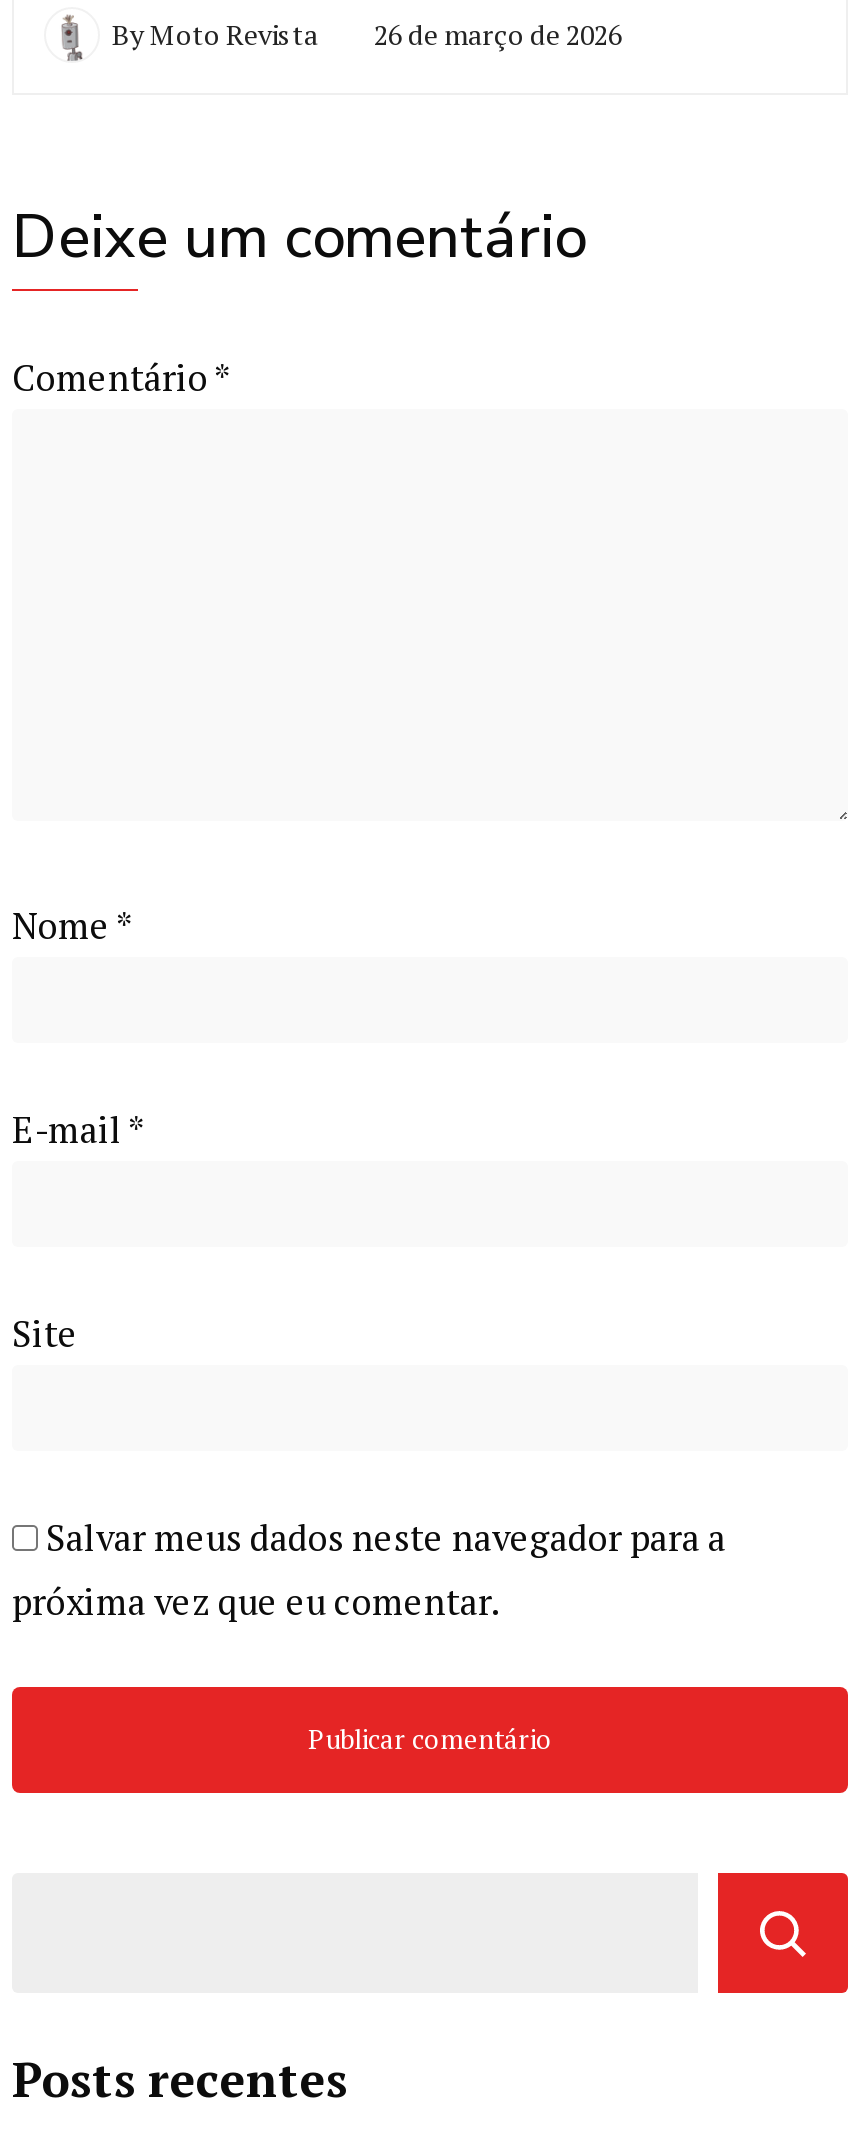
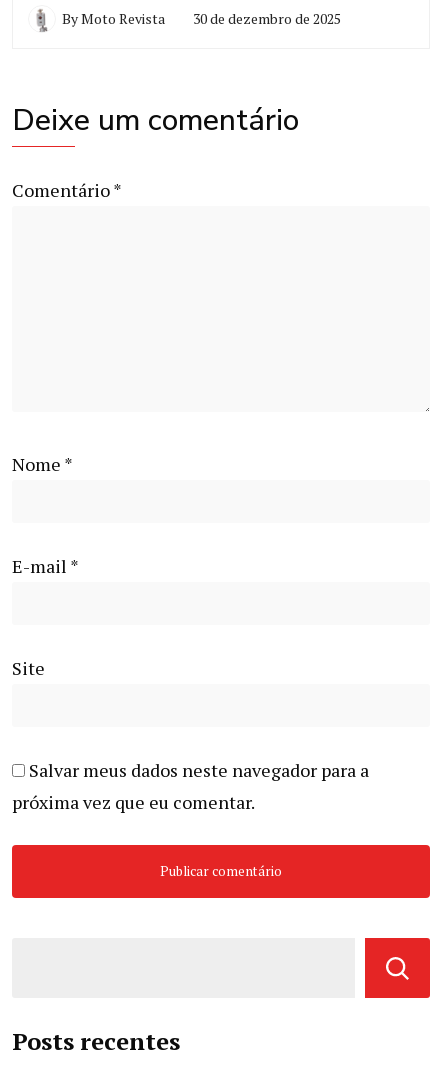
[374,15,622,53] 26 de março de 2026 -> [193,9,341,28] 30 de dezembro de 2025

